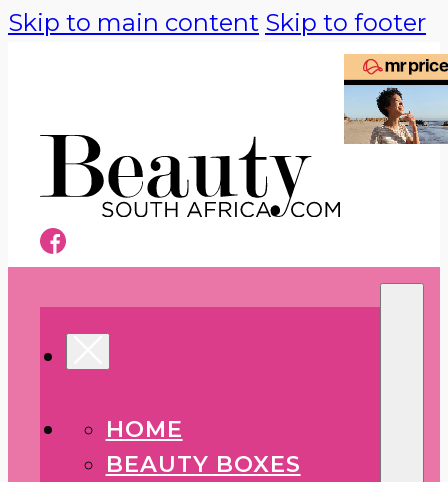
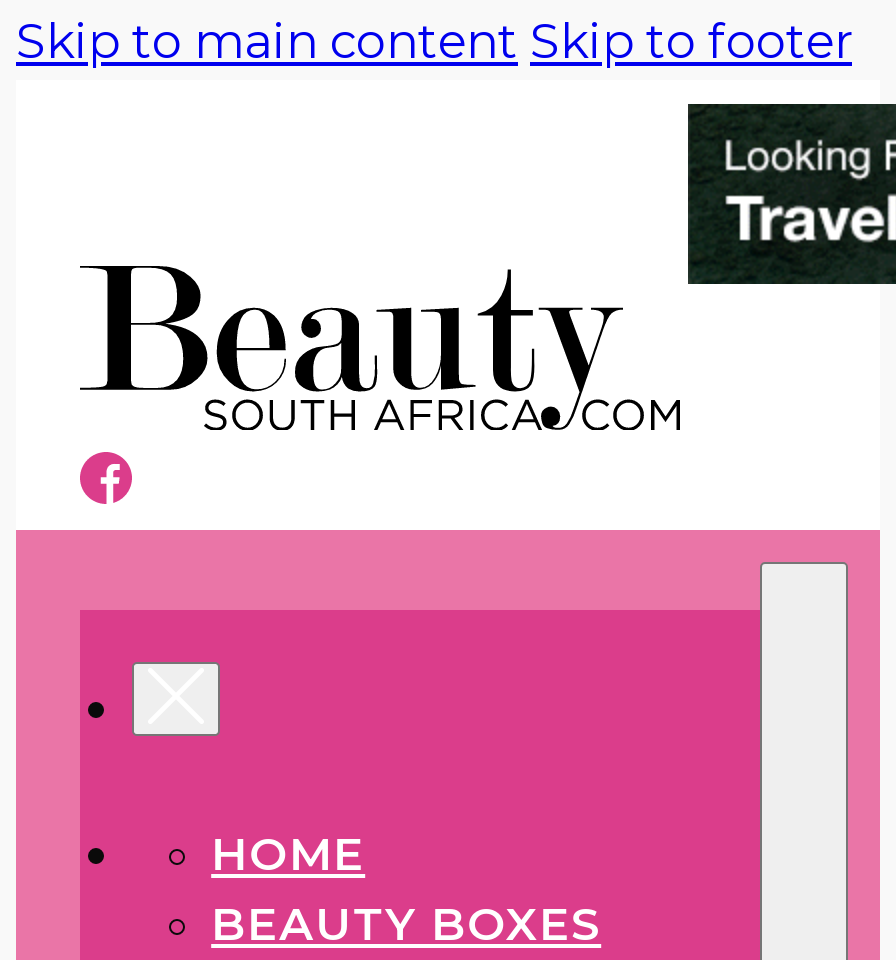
[343,54,445,145] [image] -> [686,102,890,286] [image]

